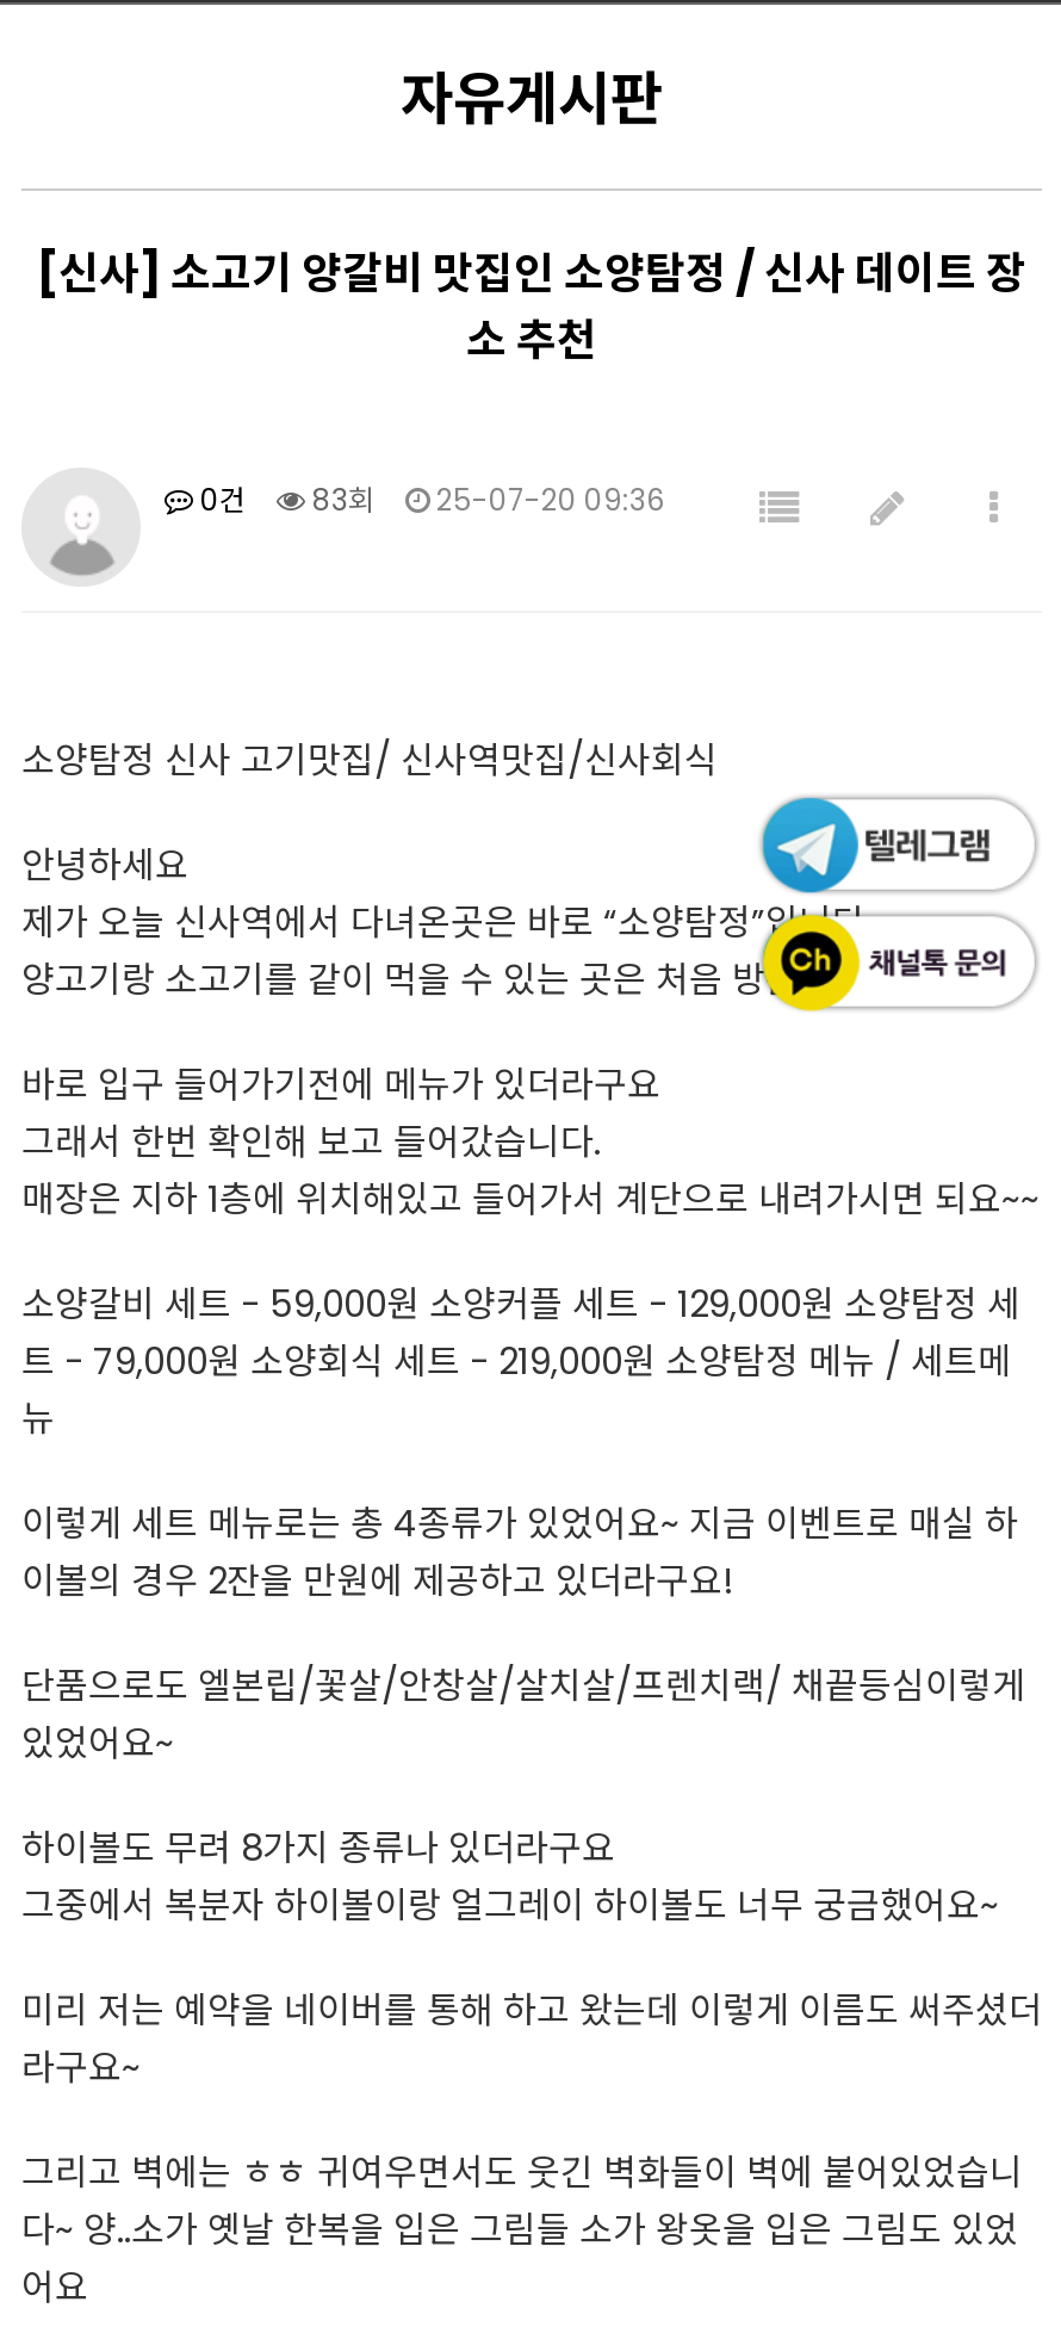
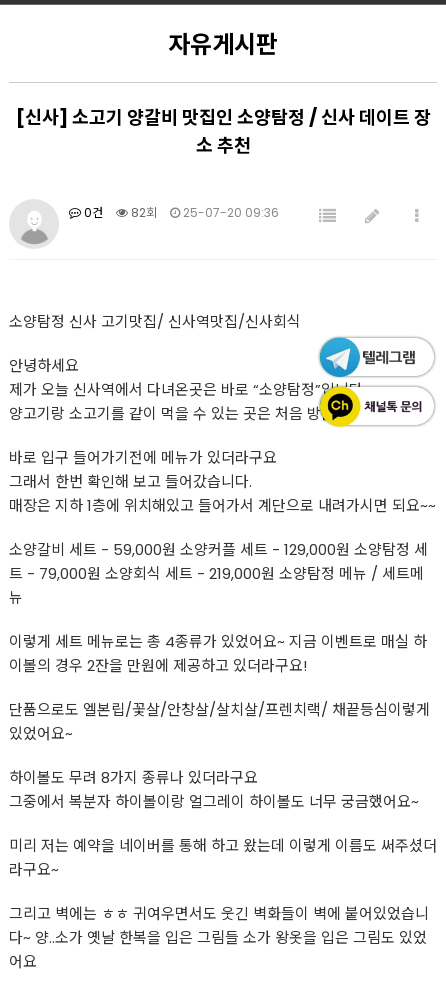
[193,479,665,520] 0건 83회 25-07-20 09:36 -> [81,204,279,221] 0건 82회 25-07-20 09:36

